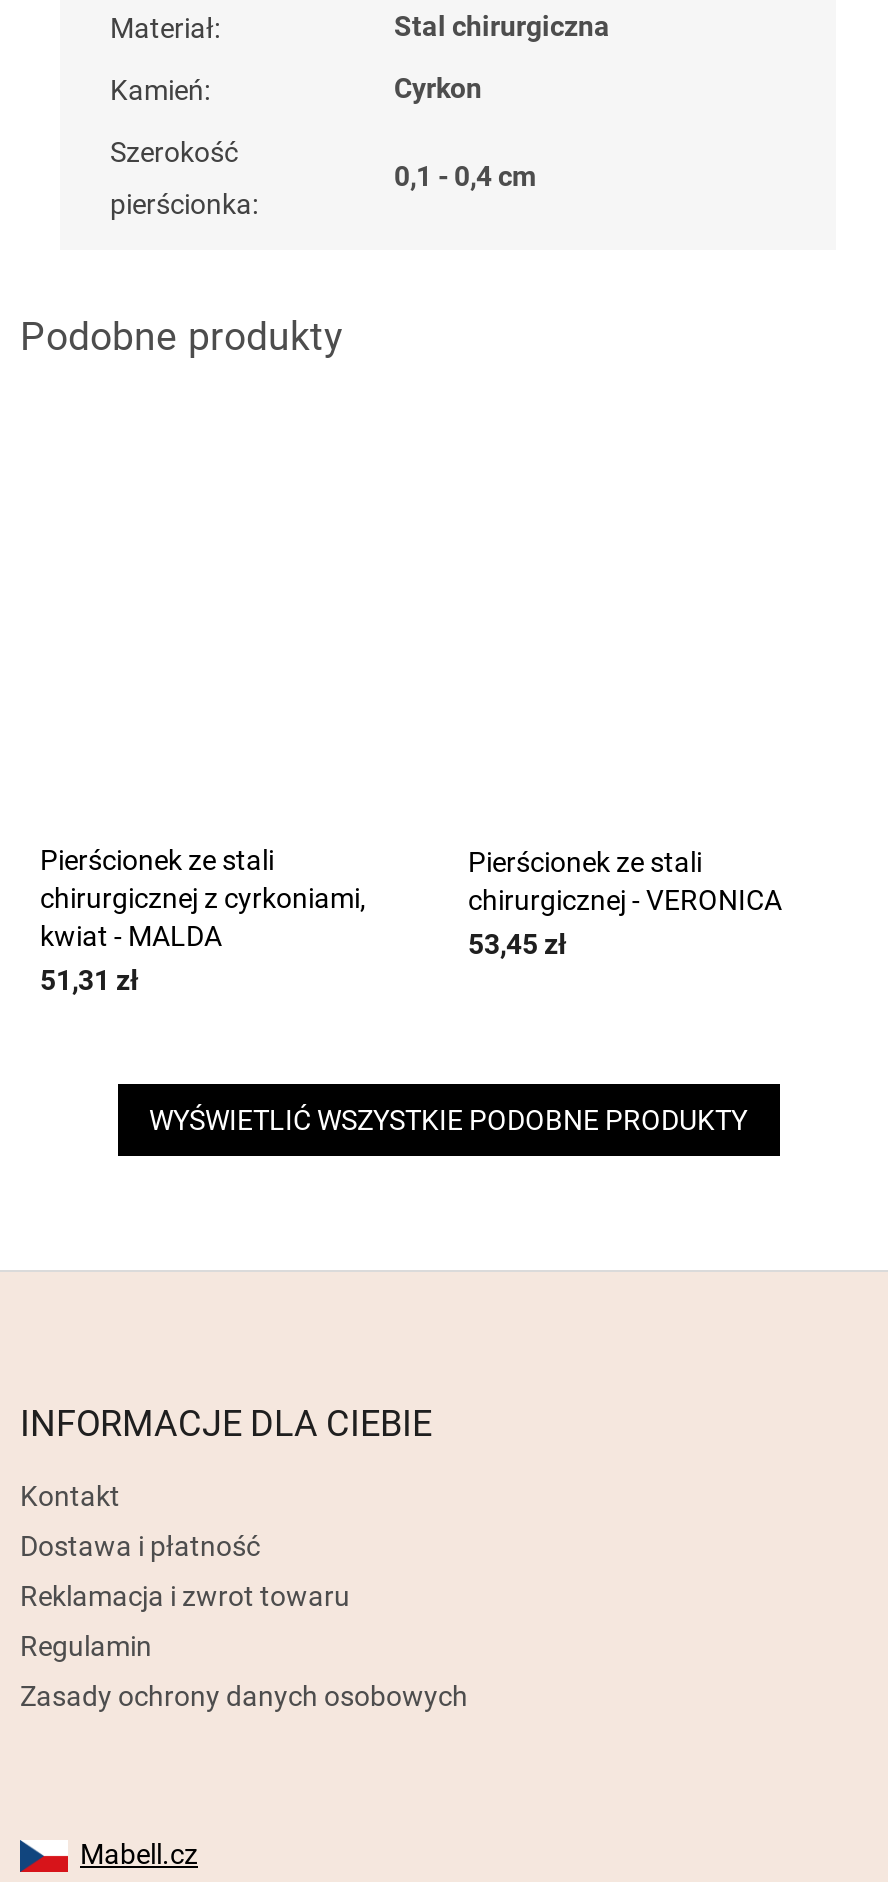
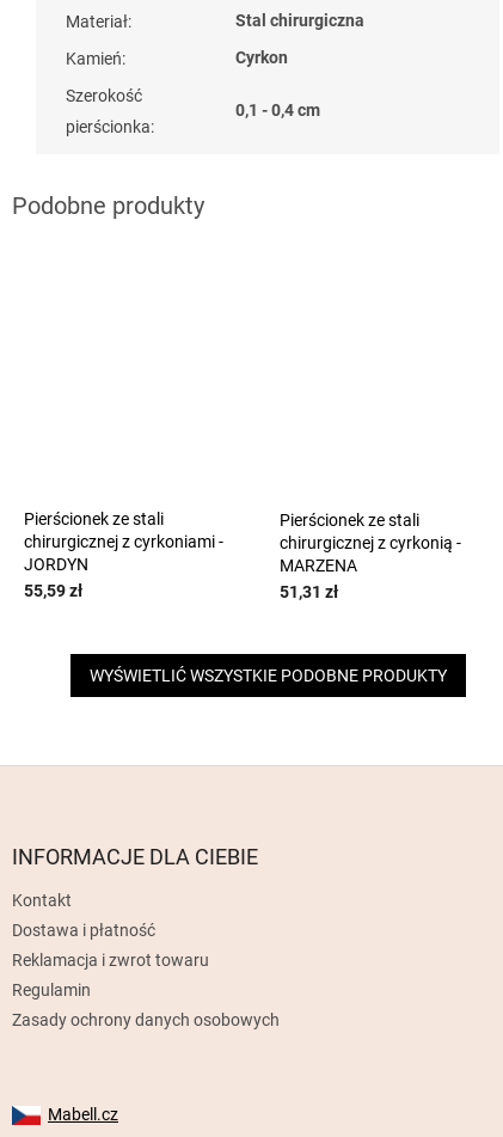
[40,882,366,996] chirurgicznej z cyrkoniami, | kwiat - MALDA | 51,31 zł -> [24,532,223,600] chirurgicznej z cyrkoniami - | JORDYN | 55,59 zł
[468,884,782,960] chirurgicznej - VERONICA | 53,45 zł -> [280,533,461,601] chirurgicznej z cyrkonią - | MARZENA | 51,31 zł

